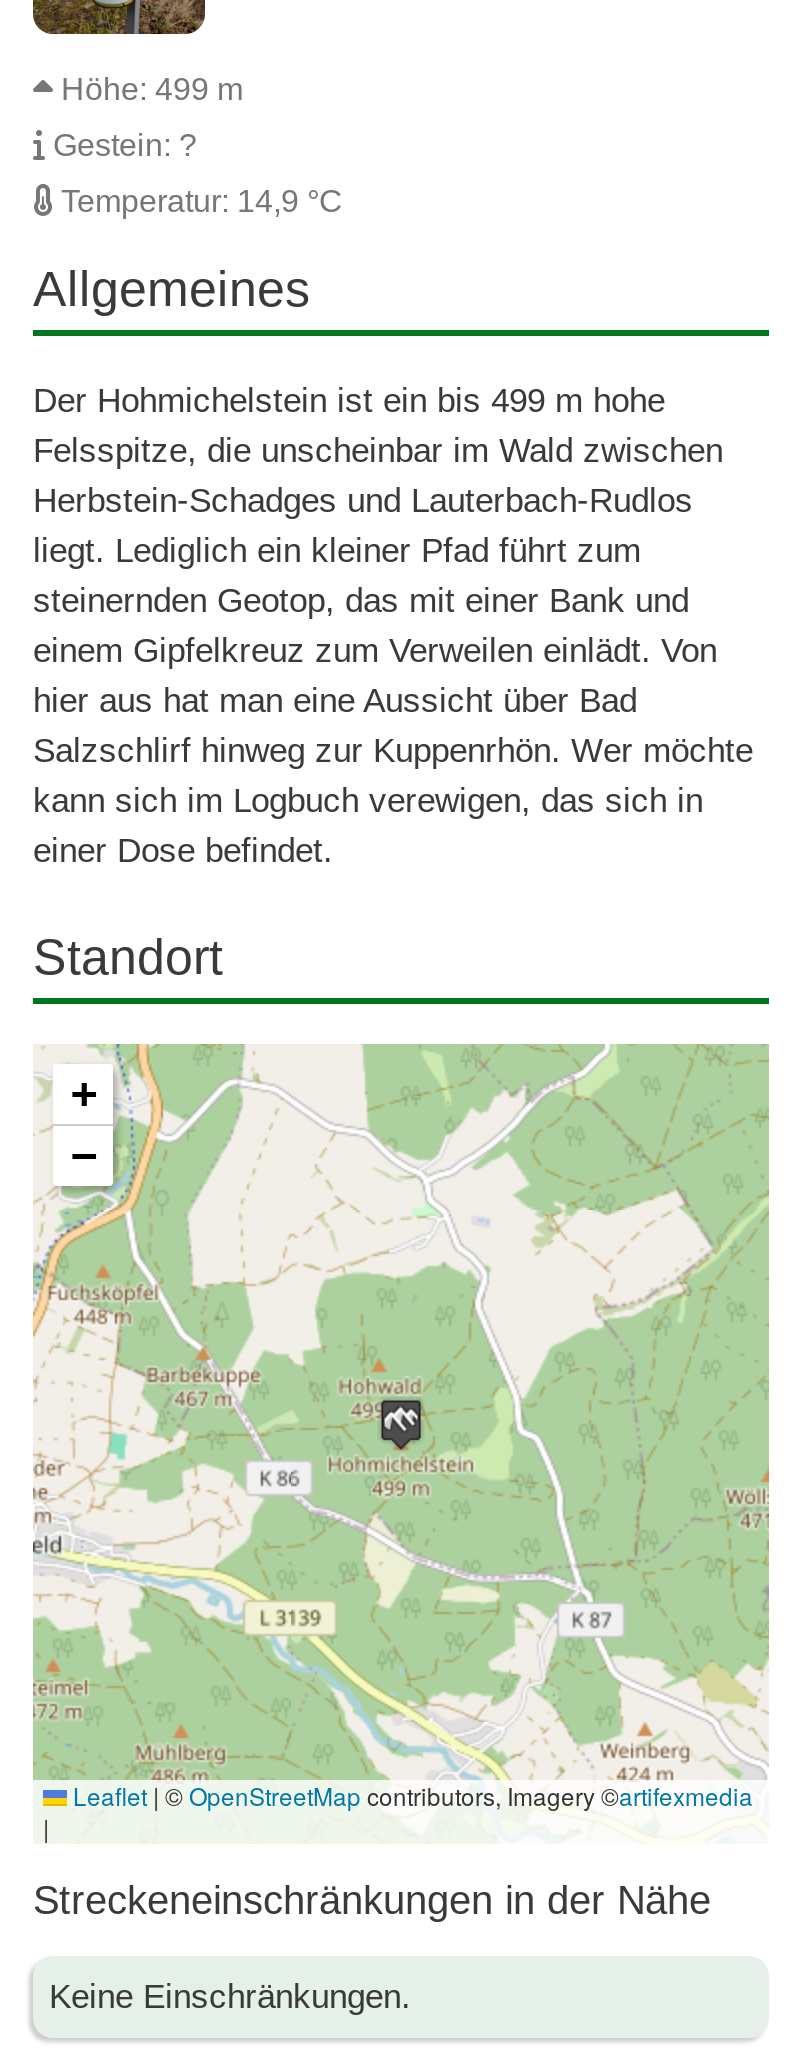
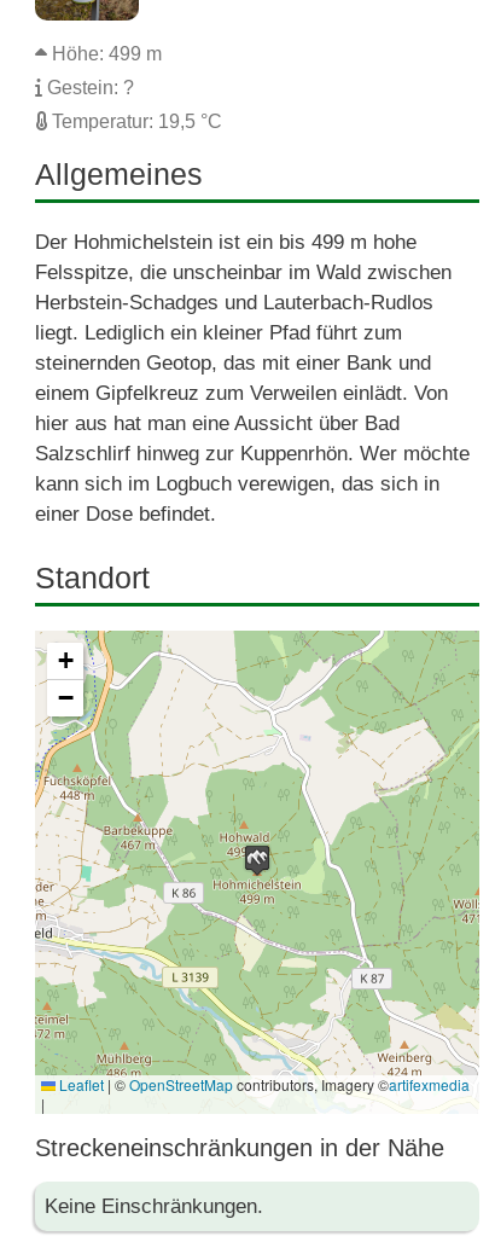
[53,185,343,219] Temperatur: 14,9 °C -> [47,112,222,132] Temperatur: 19,5 °C

